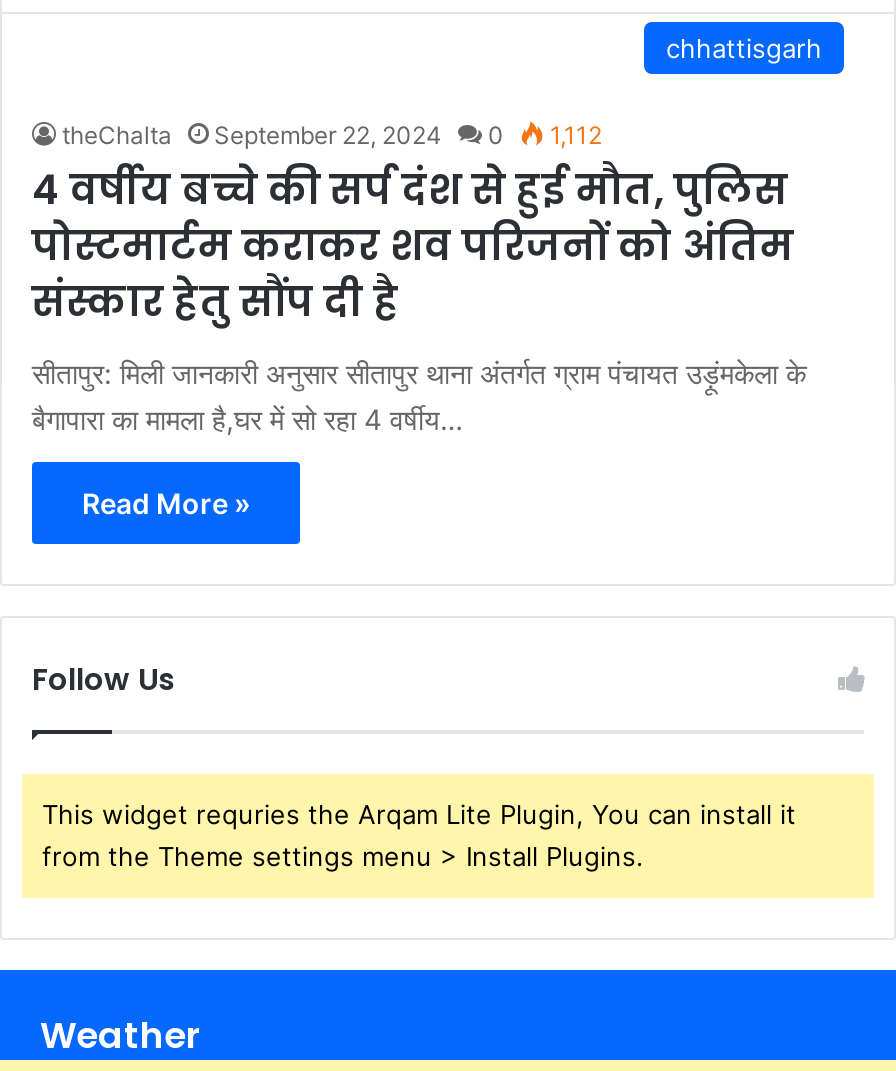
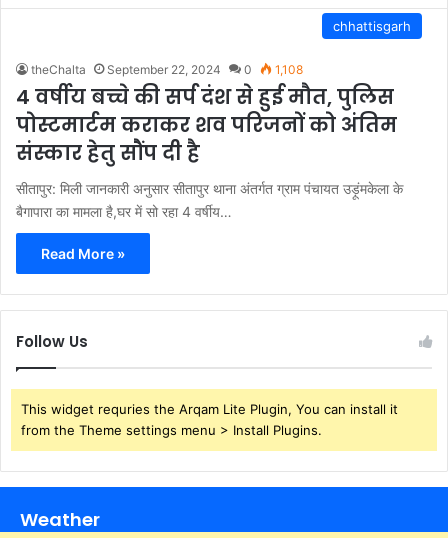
[62,121,602,151] theChalta September 22, 2024 0 1,112 -> [31,62,303,77] theChalta September 22, 2024 0 1,108

